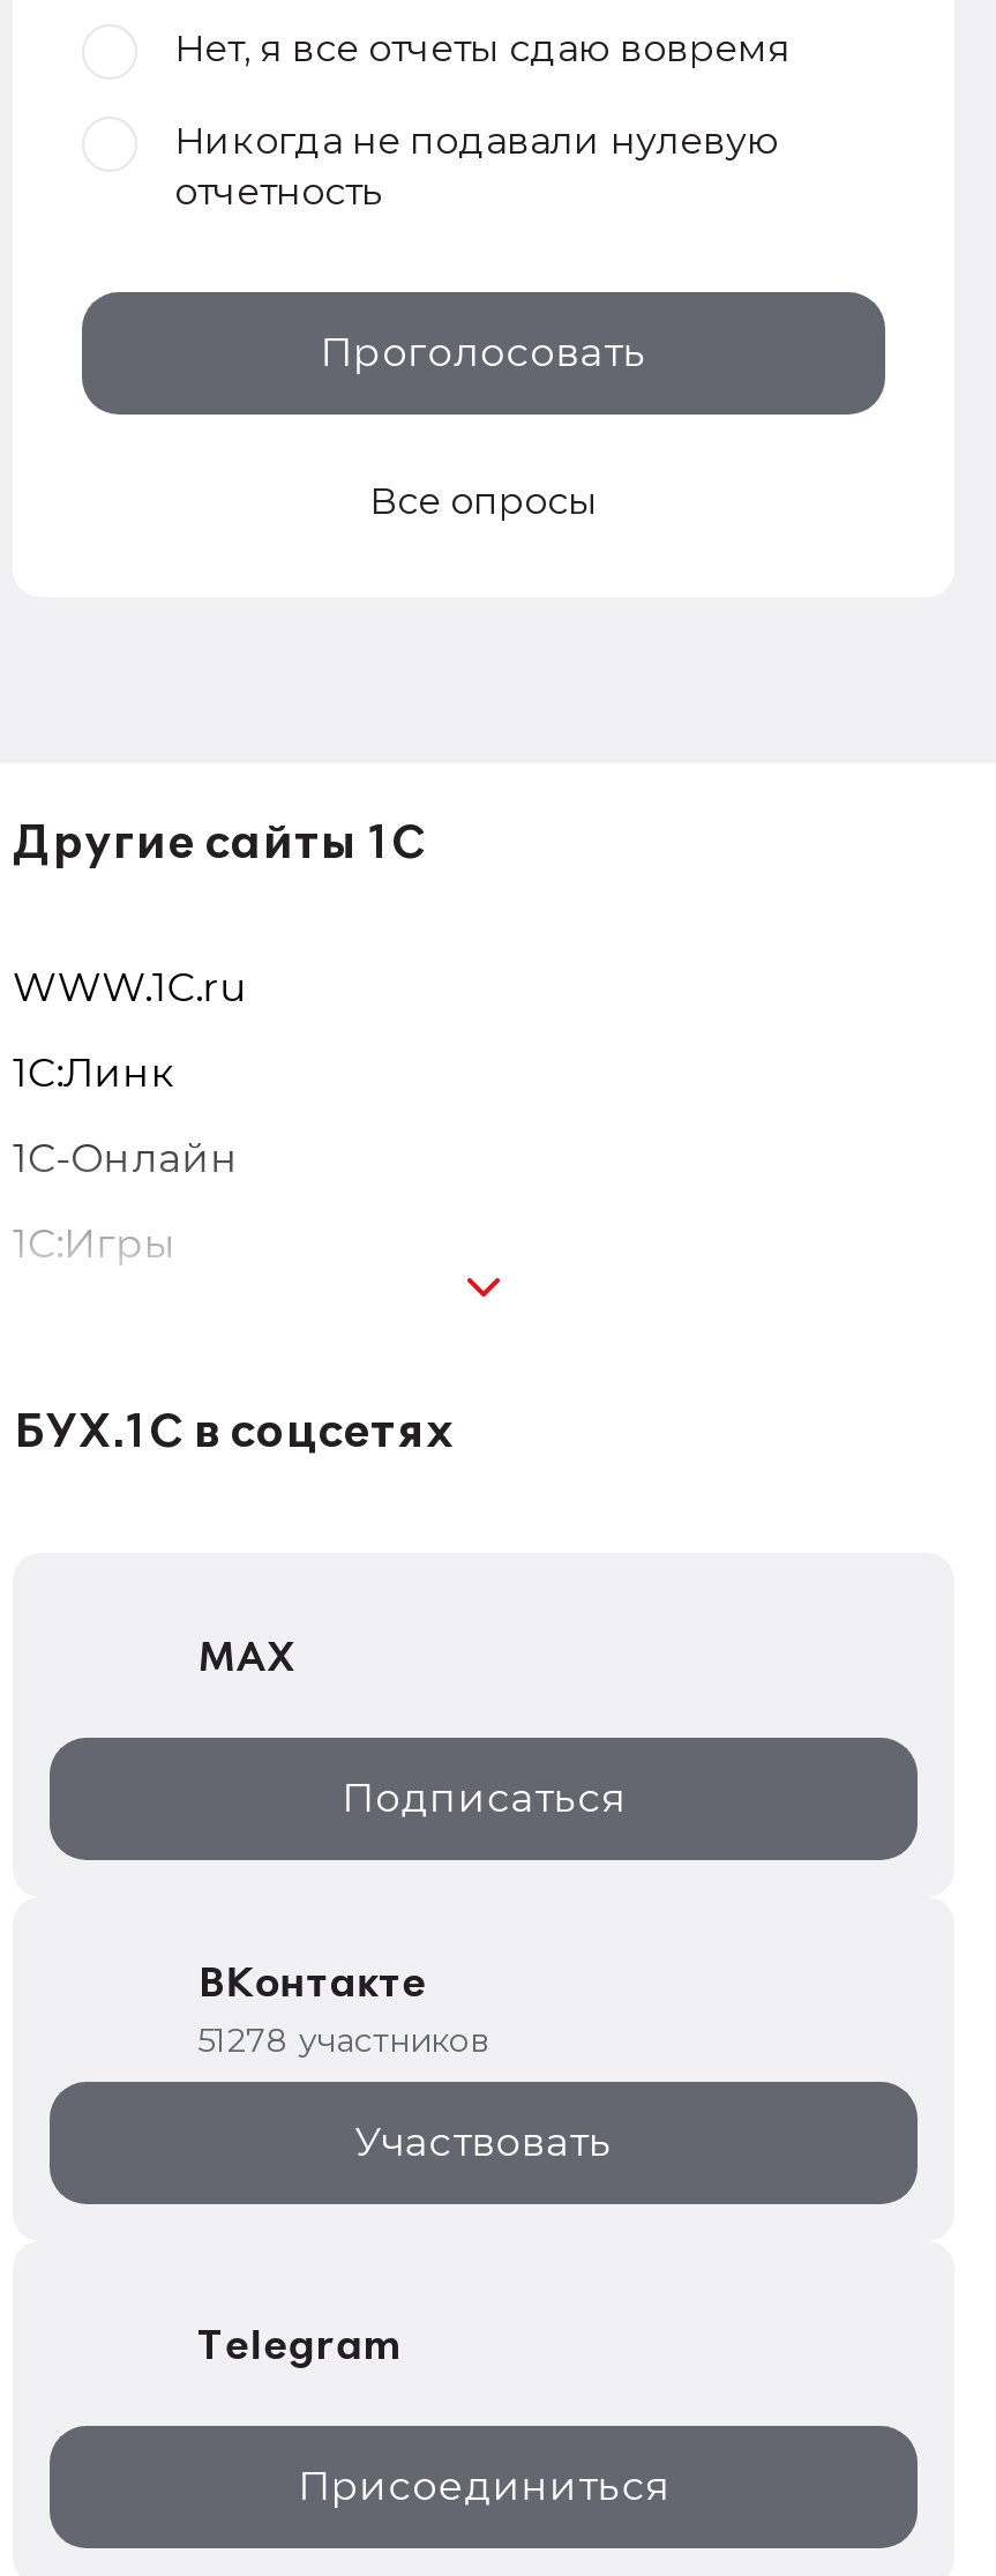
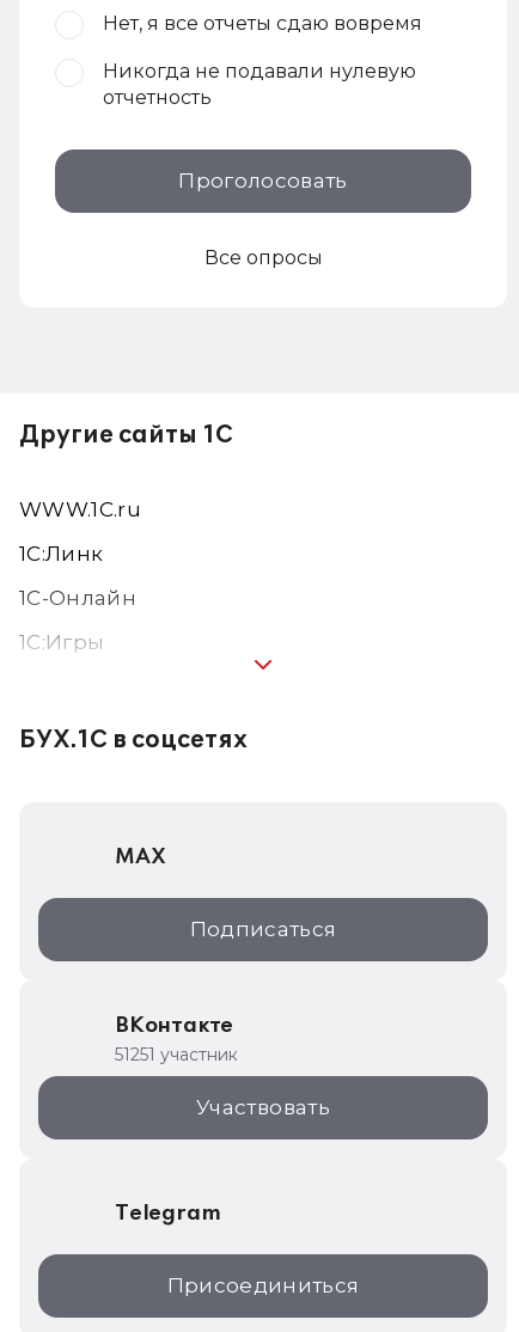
[197,2019,488,2061] 51278 участников -> [115,1044,238,1065] 51251 участник

